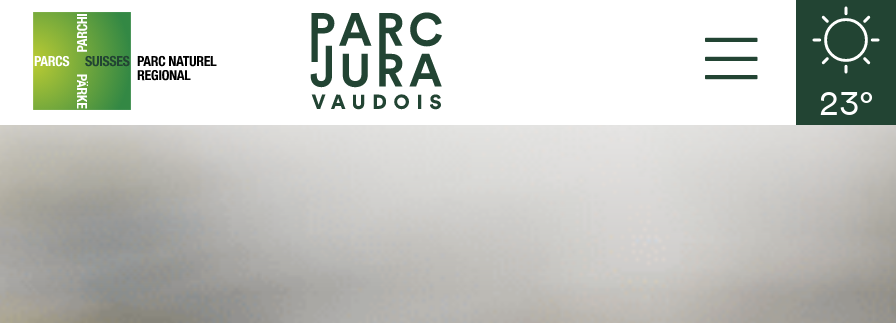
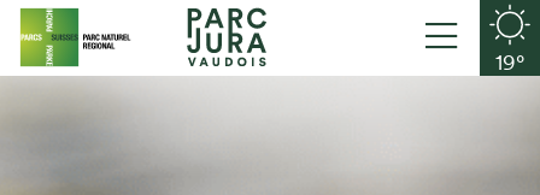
[819,79,873,125] 23° -> [495,48,524,76] 19°

